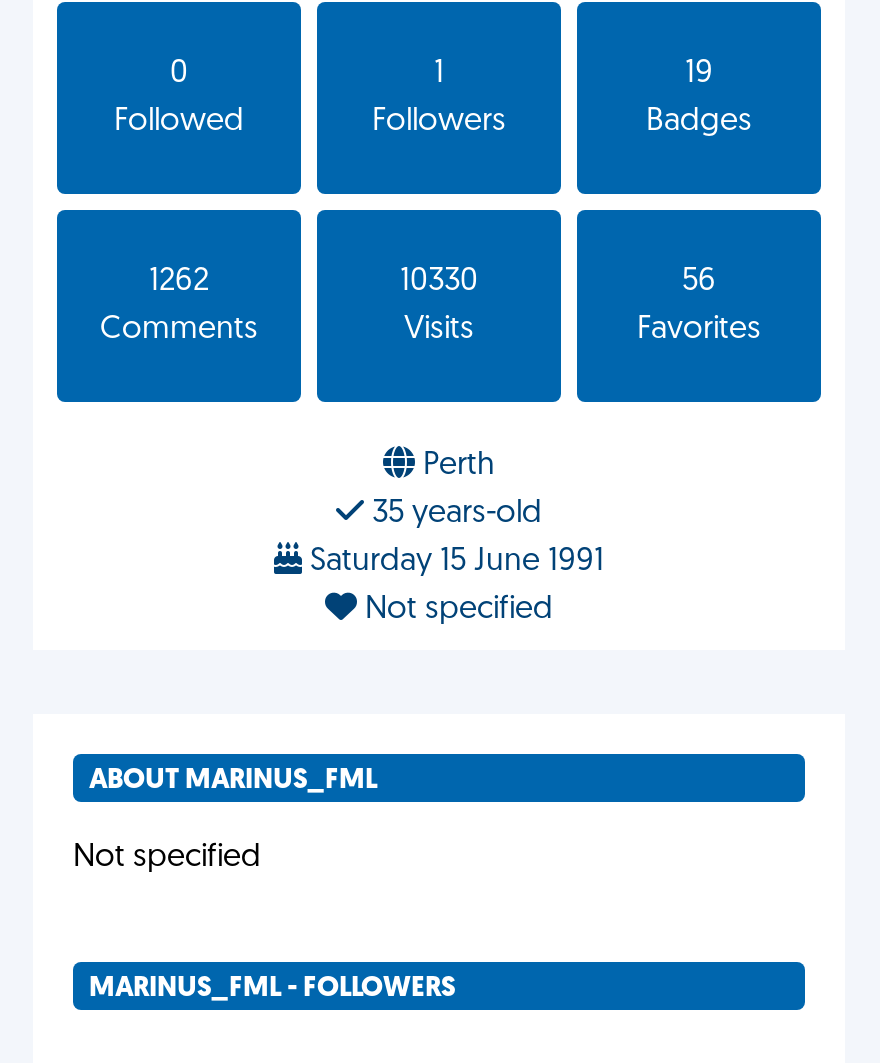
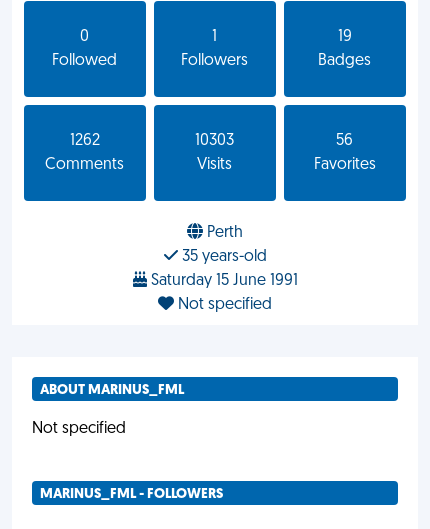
[400,266,478,298] 10330 -> [195,133,234,149] 10303

